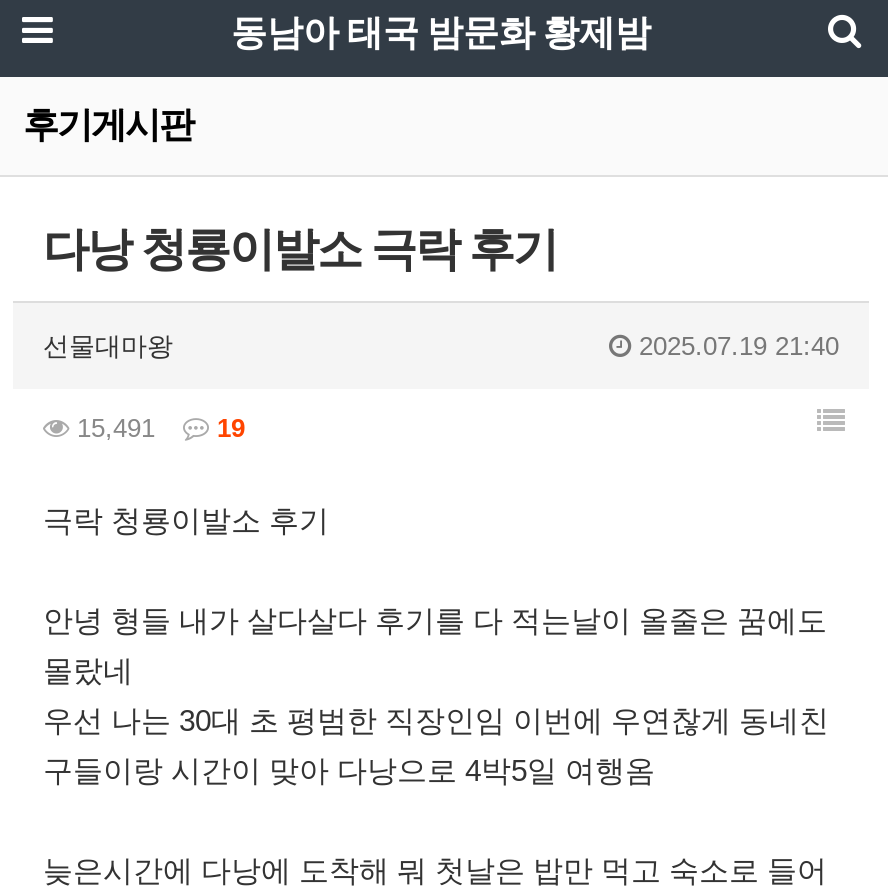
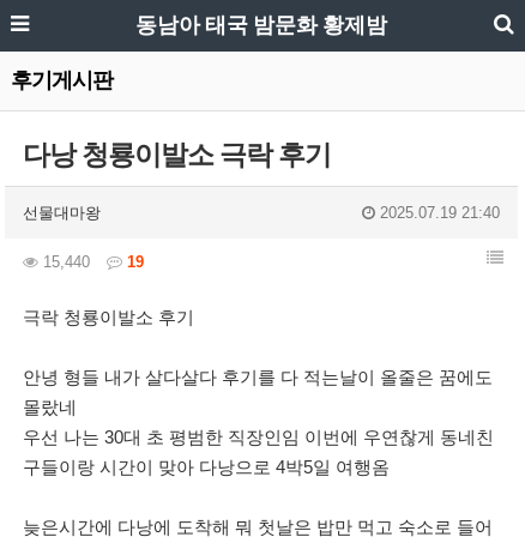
[69,413,155,443] 15,491 -> [38,253,90,271] 15,440

